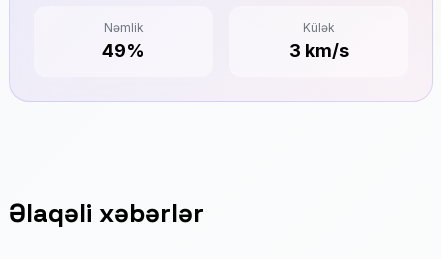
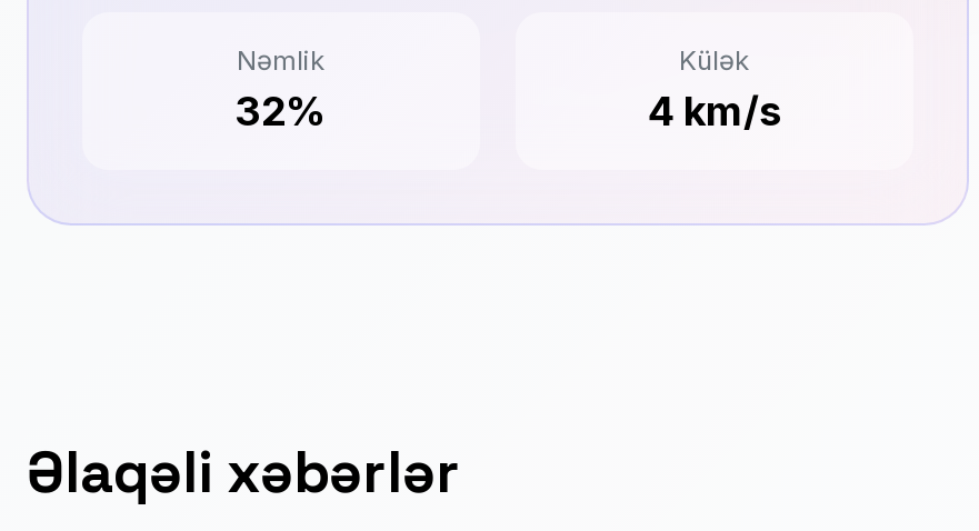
[102,40,145,61] 49% -> [234,88,328,134] 32%
[288,40,348,61] 3 km/s -> [648,88,781,134] 4 km/s

